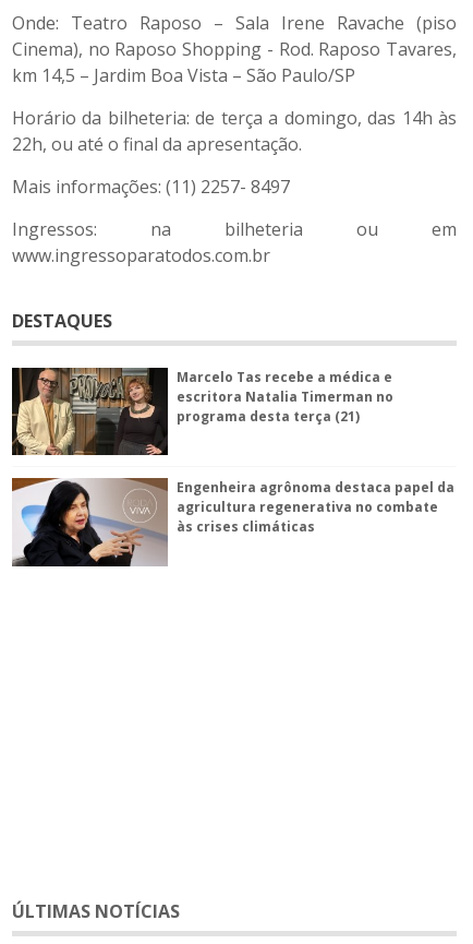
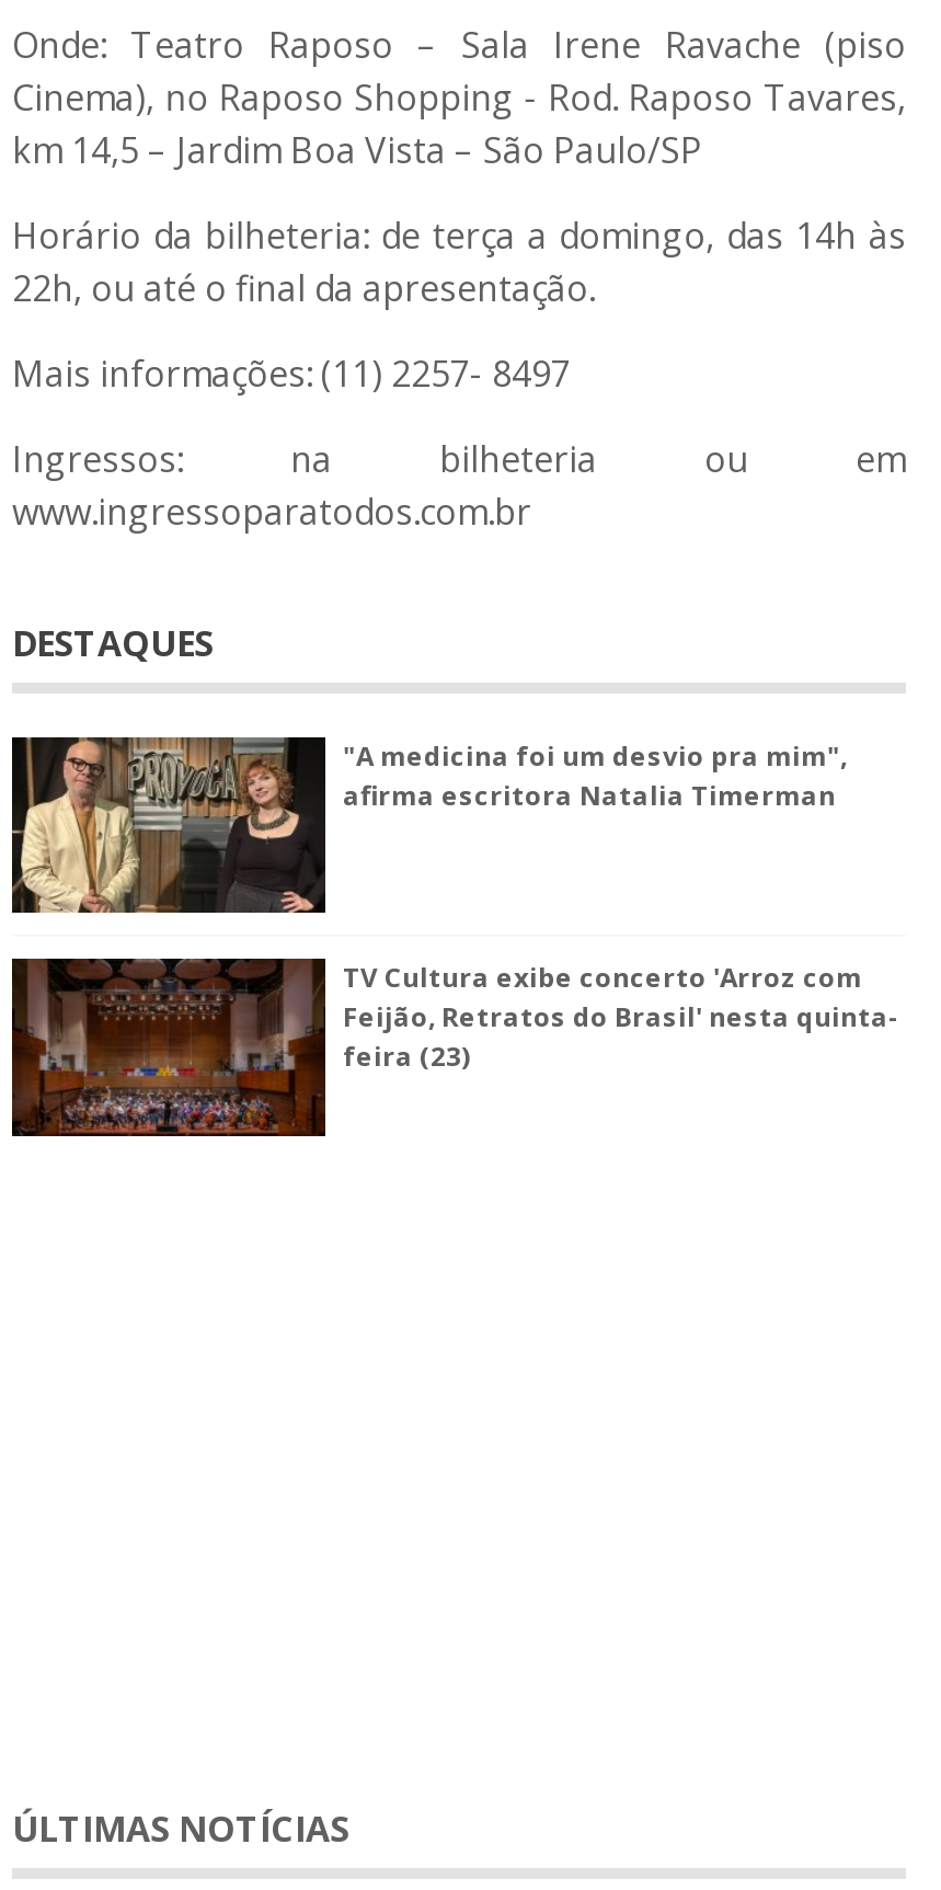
[177,368,393,425] Marcelo Tas recebe a médica e | escritora Natalia Timerman no | programa desta terça (21) -> [343,737,847,814] "A medicina foi um desvio pra mim", | afirma escritora Natalia Timerman
[11,477,454,567] [image] | Engenheira agrônoma destaca papel da | agricultura regenerativa no combate | às crises climáticas -> [10,957,899,1138] [image] | TV Cultura exibe concerto 'Arroz com | Feijão, Retratos do Brasil' nesta quinta- | feira (23)

